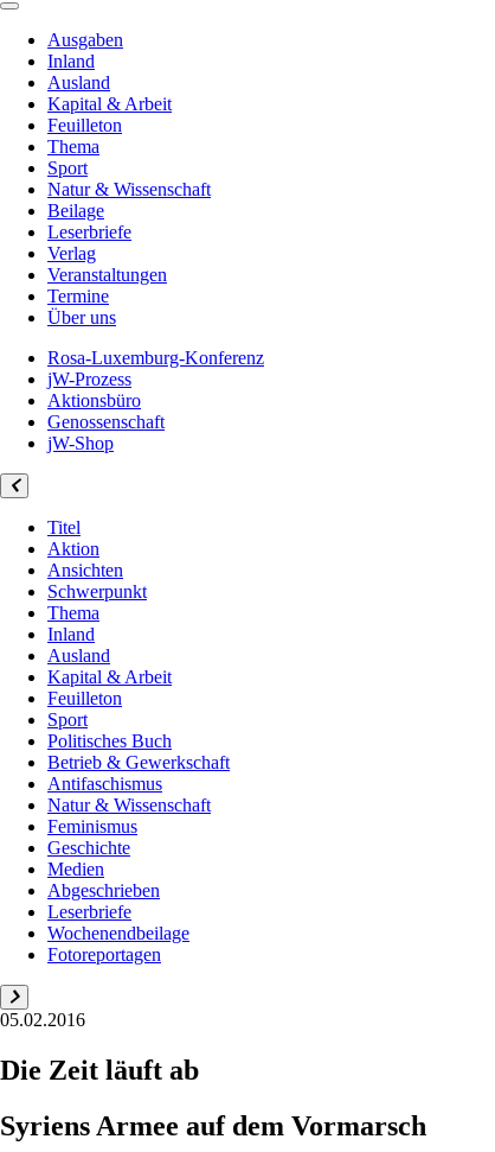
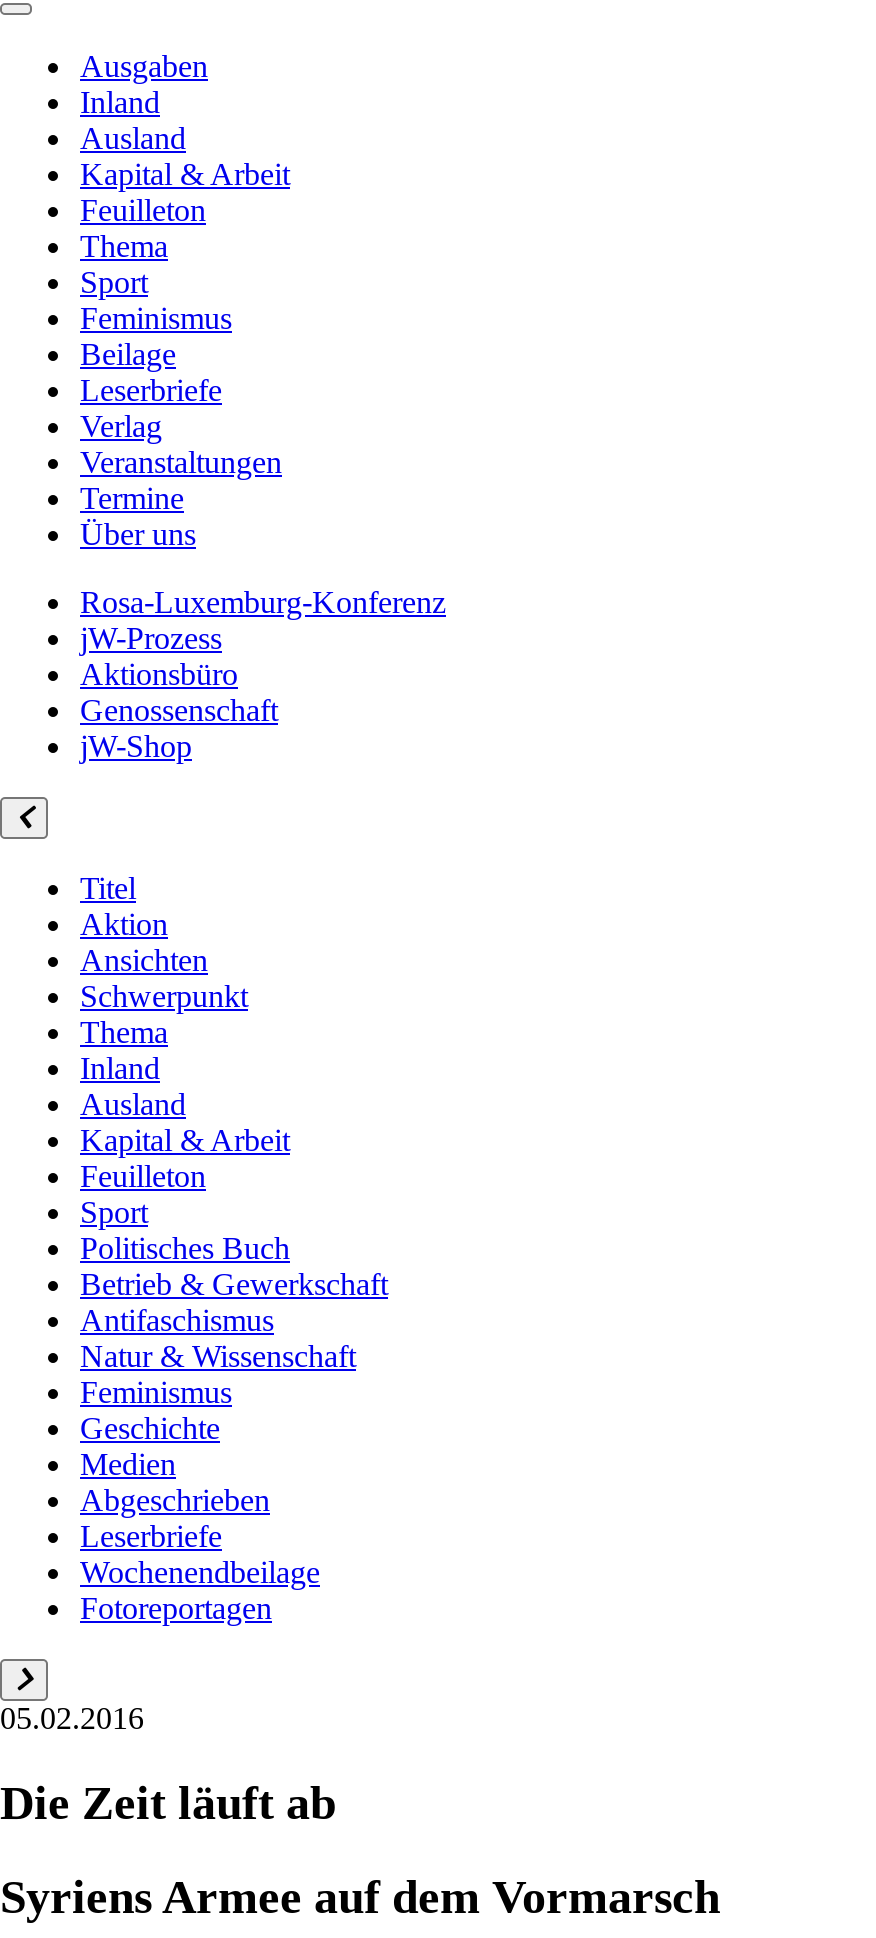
[47,179,211,199] Natur & Wissenschaft -> [80,301,232,335] Feminismus

